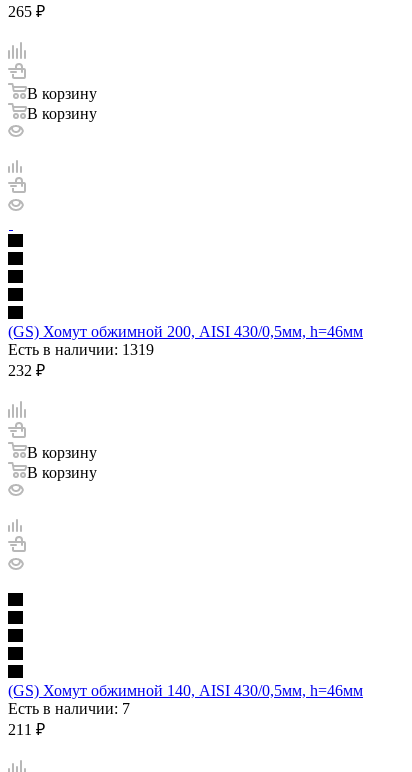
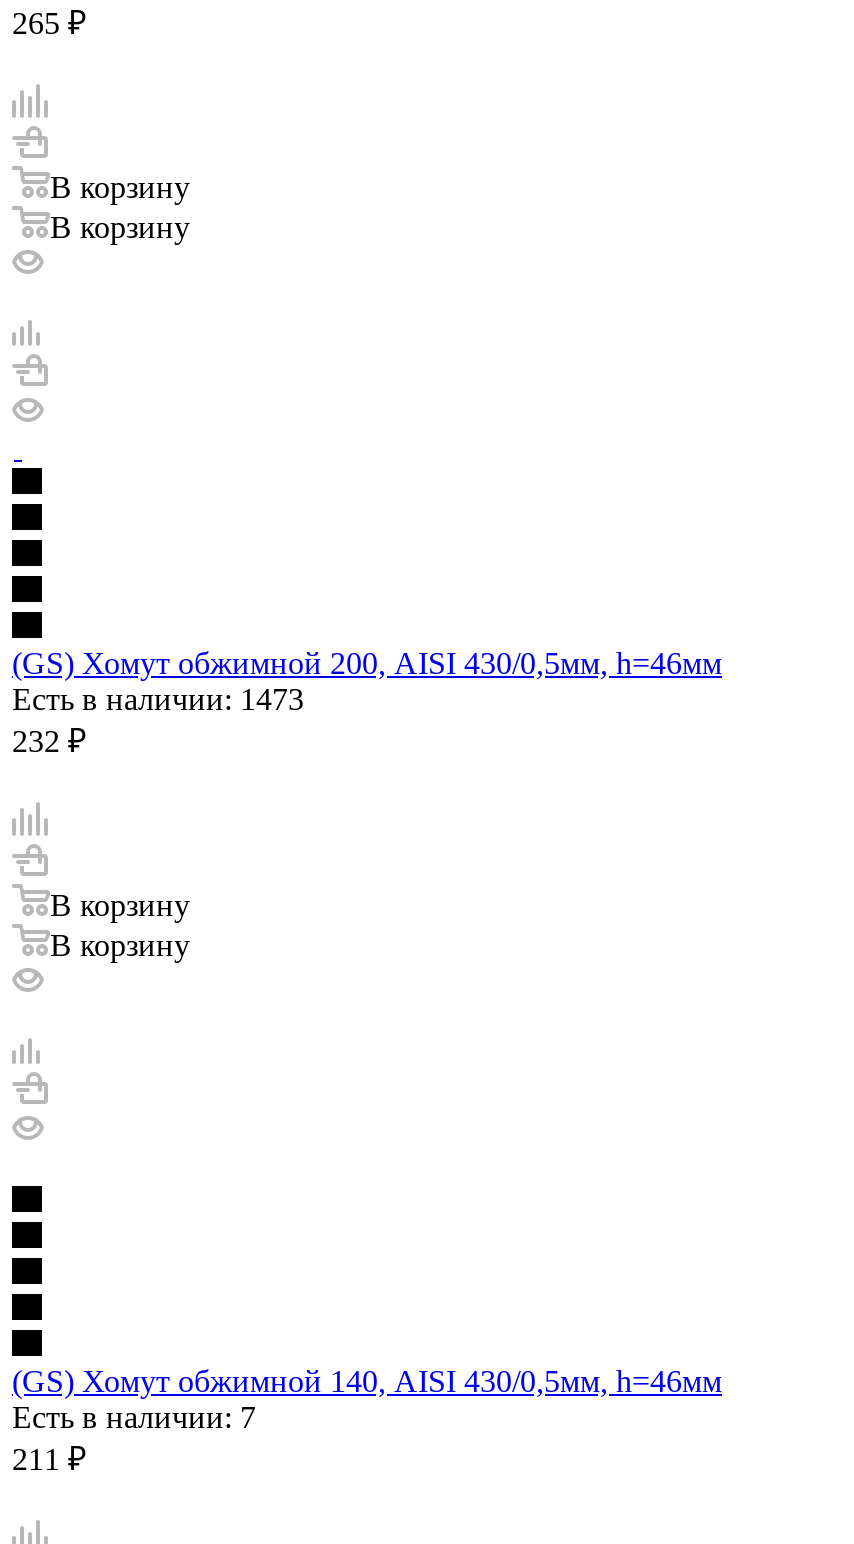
[8,341,154,358] Есть в наличии: 1319 -> [12,682,304,716] Есть в наличии: 1473

